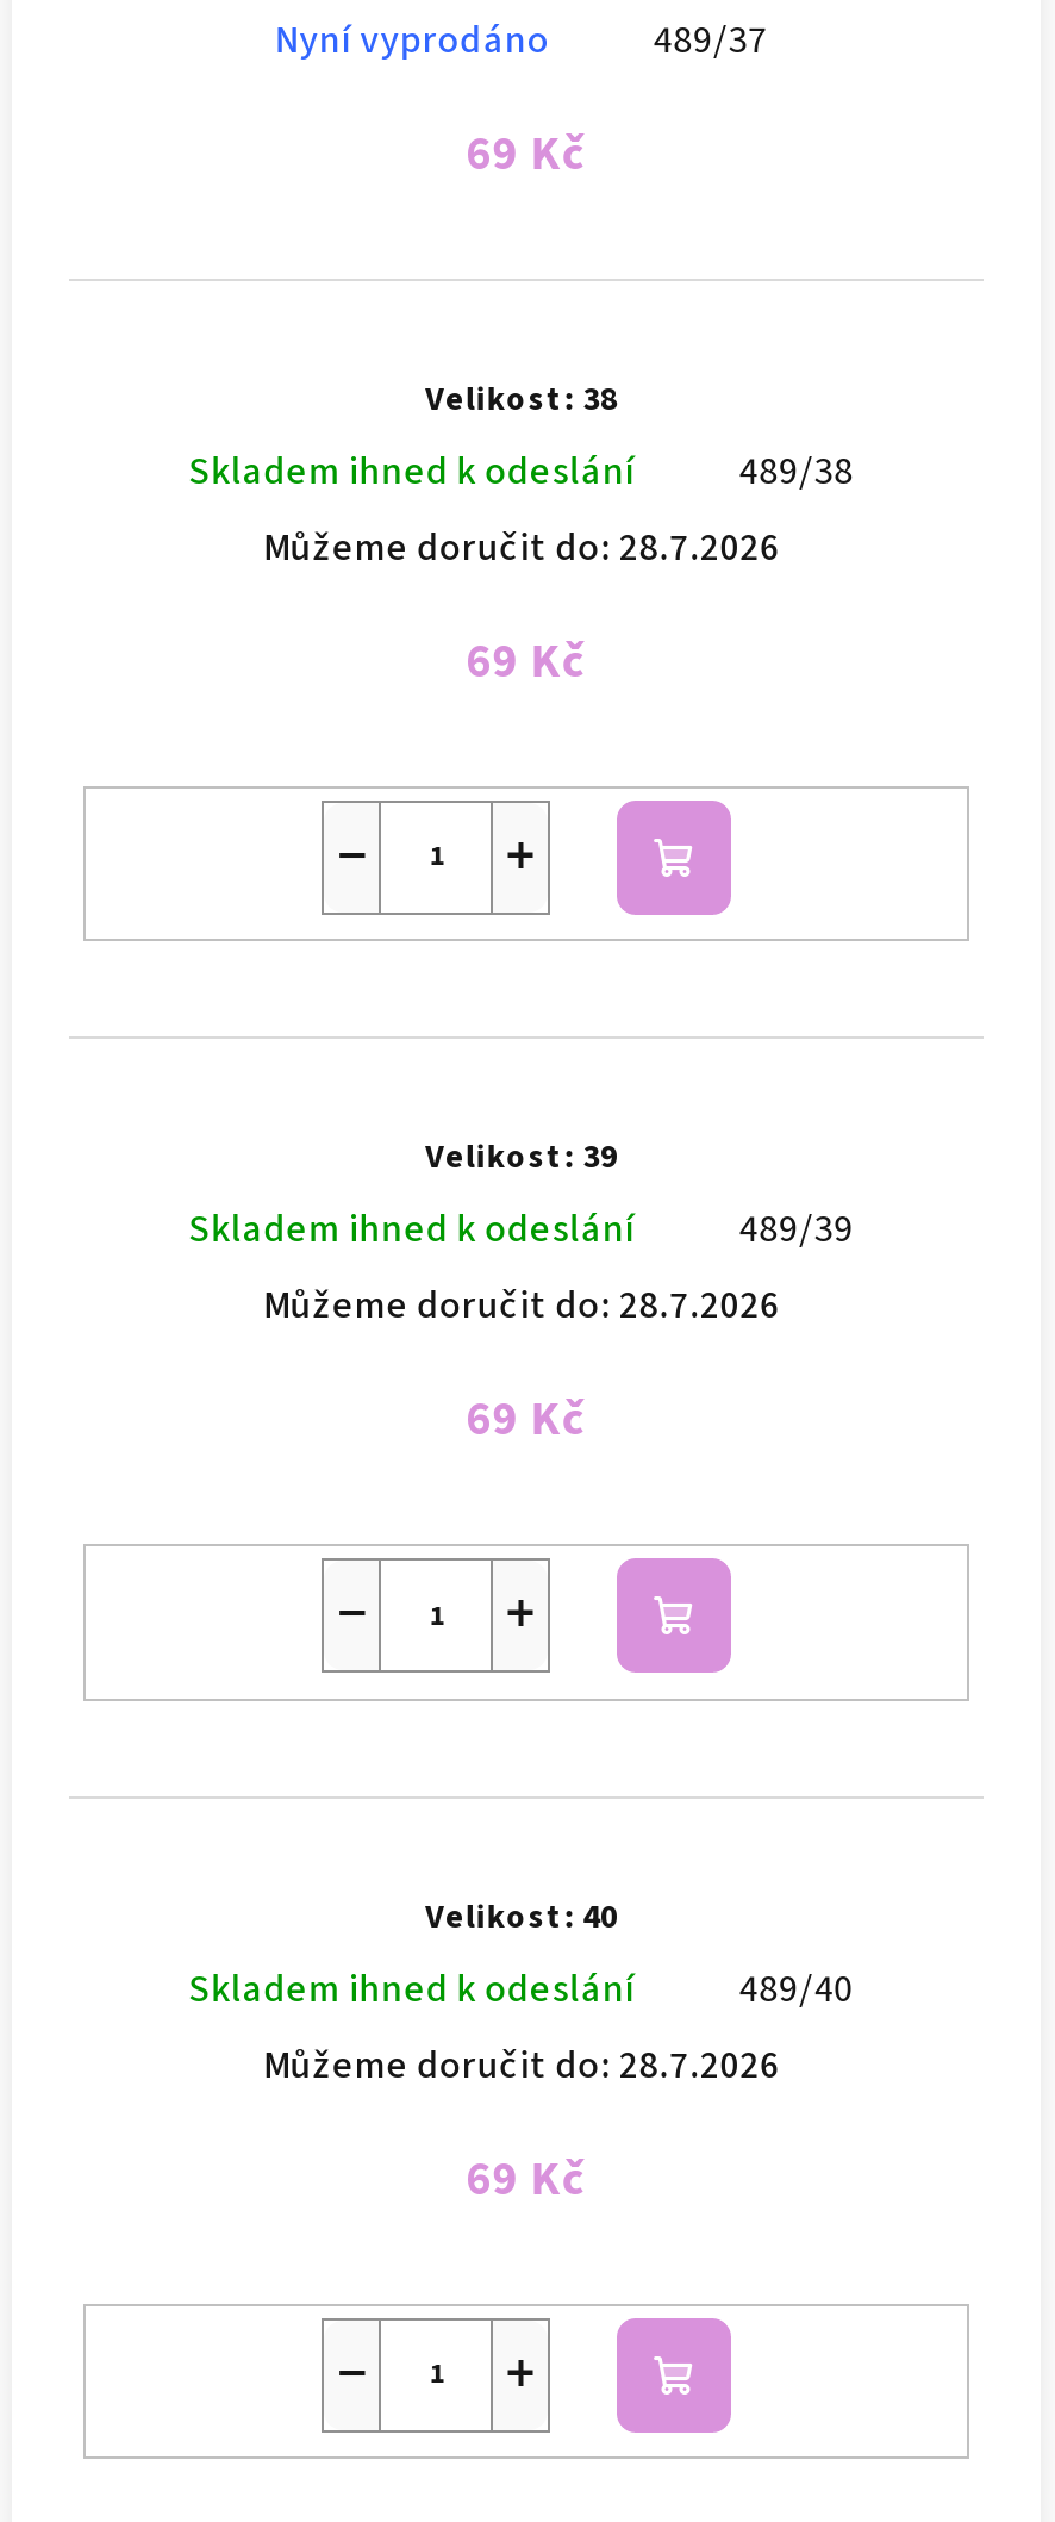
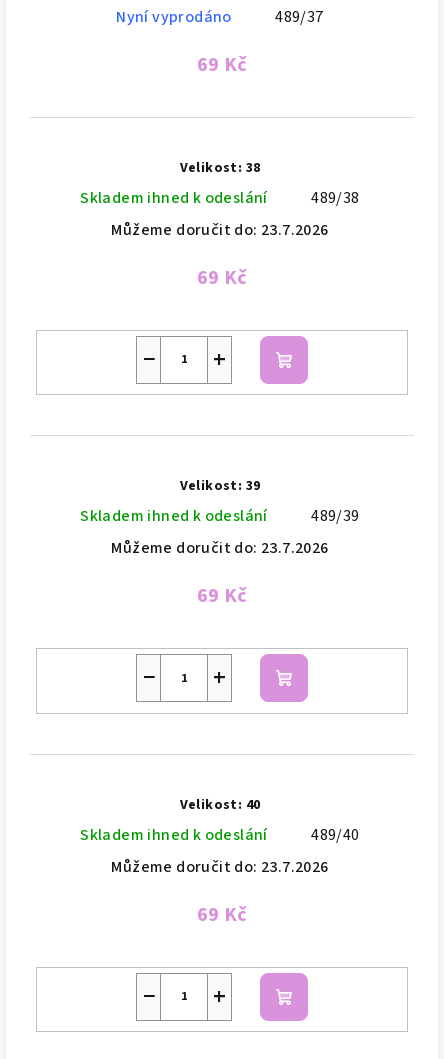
[263,522,780,574] Můžeme doručit do: 28.7.2026 -> [111,219,329,241] Můžeme doručit do: 23.7.2026
[263,1280,780,1333] Můžeme doručit do: 28.7.2026 -> [111,537,329,559] Můžeme doručit do: 23.7.2026
[263,2039,780,2091] Můžeme doručit do: 28.7.2026 -> [111,856,329,878] Můžeme doručit do: 23.7.2026

